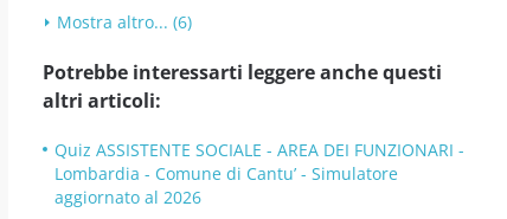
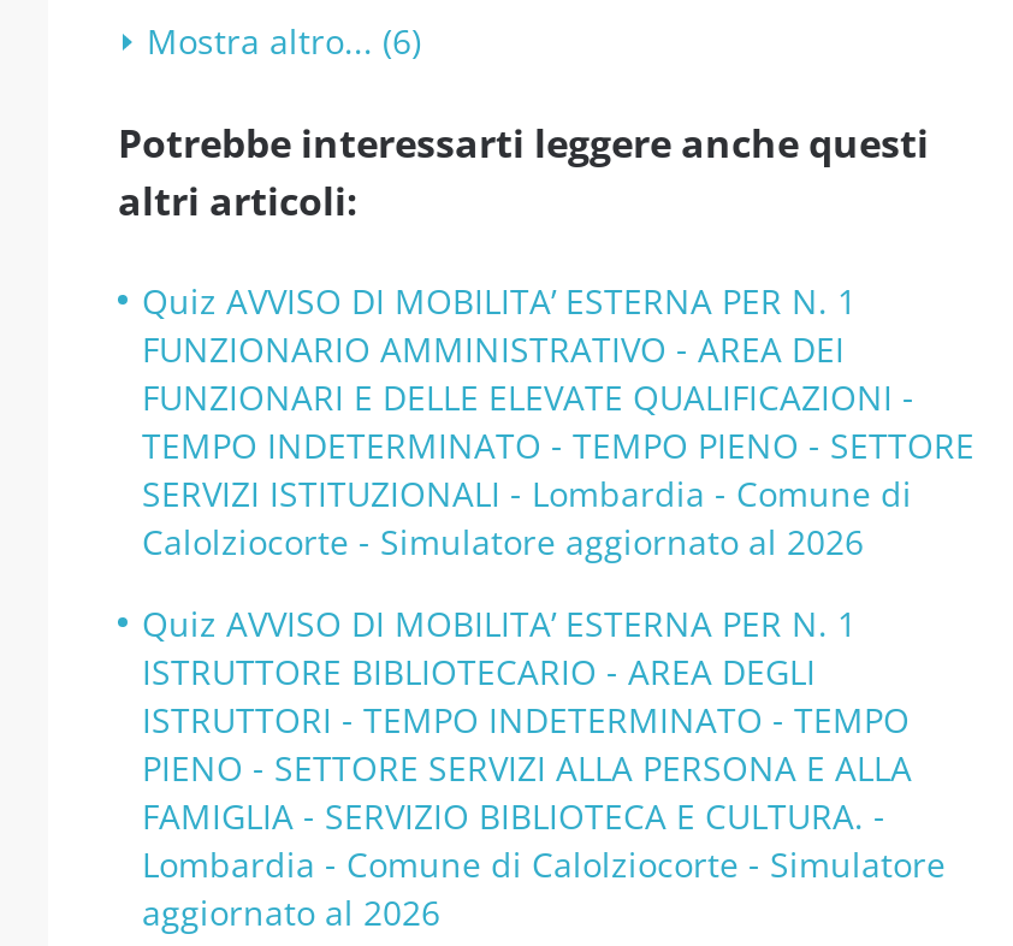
[54,139,464,185] Quiz ASSISTENTE SOCIALE - AREA DEI FUNZIONARI - | Lombardia - Comune di Cantu’ - Simulatore -> [142,278,975,887] Quiz AVVISO DI MOBILITA’ ESTERNA PER N. 1 | FUNZIONARIO AMMINISTRATIVO - AREA DEI | FUNZIONARI E DELLE ELEVATE QUALIFICAZIONI - | TEMPO INDETERMINATO - TEMPO PIENO - SETTORE | SERVIZI ISTITUZIONALI - Lombardia - Comune di | Calolziocorte - Simulatore aggiornato al 2026 | Quiz AVVISO DI MOBILITA’ ESTERNA PER N. 1 | ISTRUTTORE BIBLIOTECARIO - AREA DEGLI | ISTRUTTORI - TEMPO INDETERMINATO - TEMPO | PIENO - SETTORE SERVIZI ALLA PERSONA E ALLA | FAMIGLIA - SERVIZIO BIBLIOTECA E CULTURA. - | Lombardia - Comune di Calolziocorte - Simulatore

